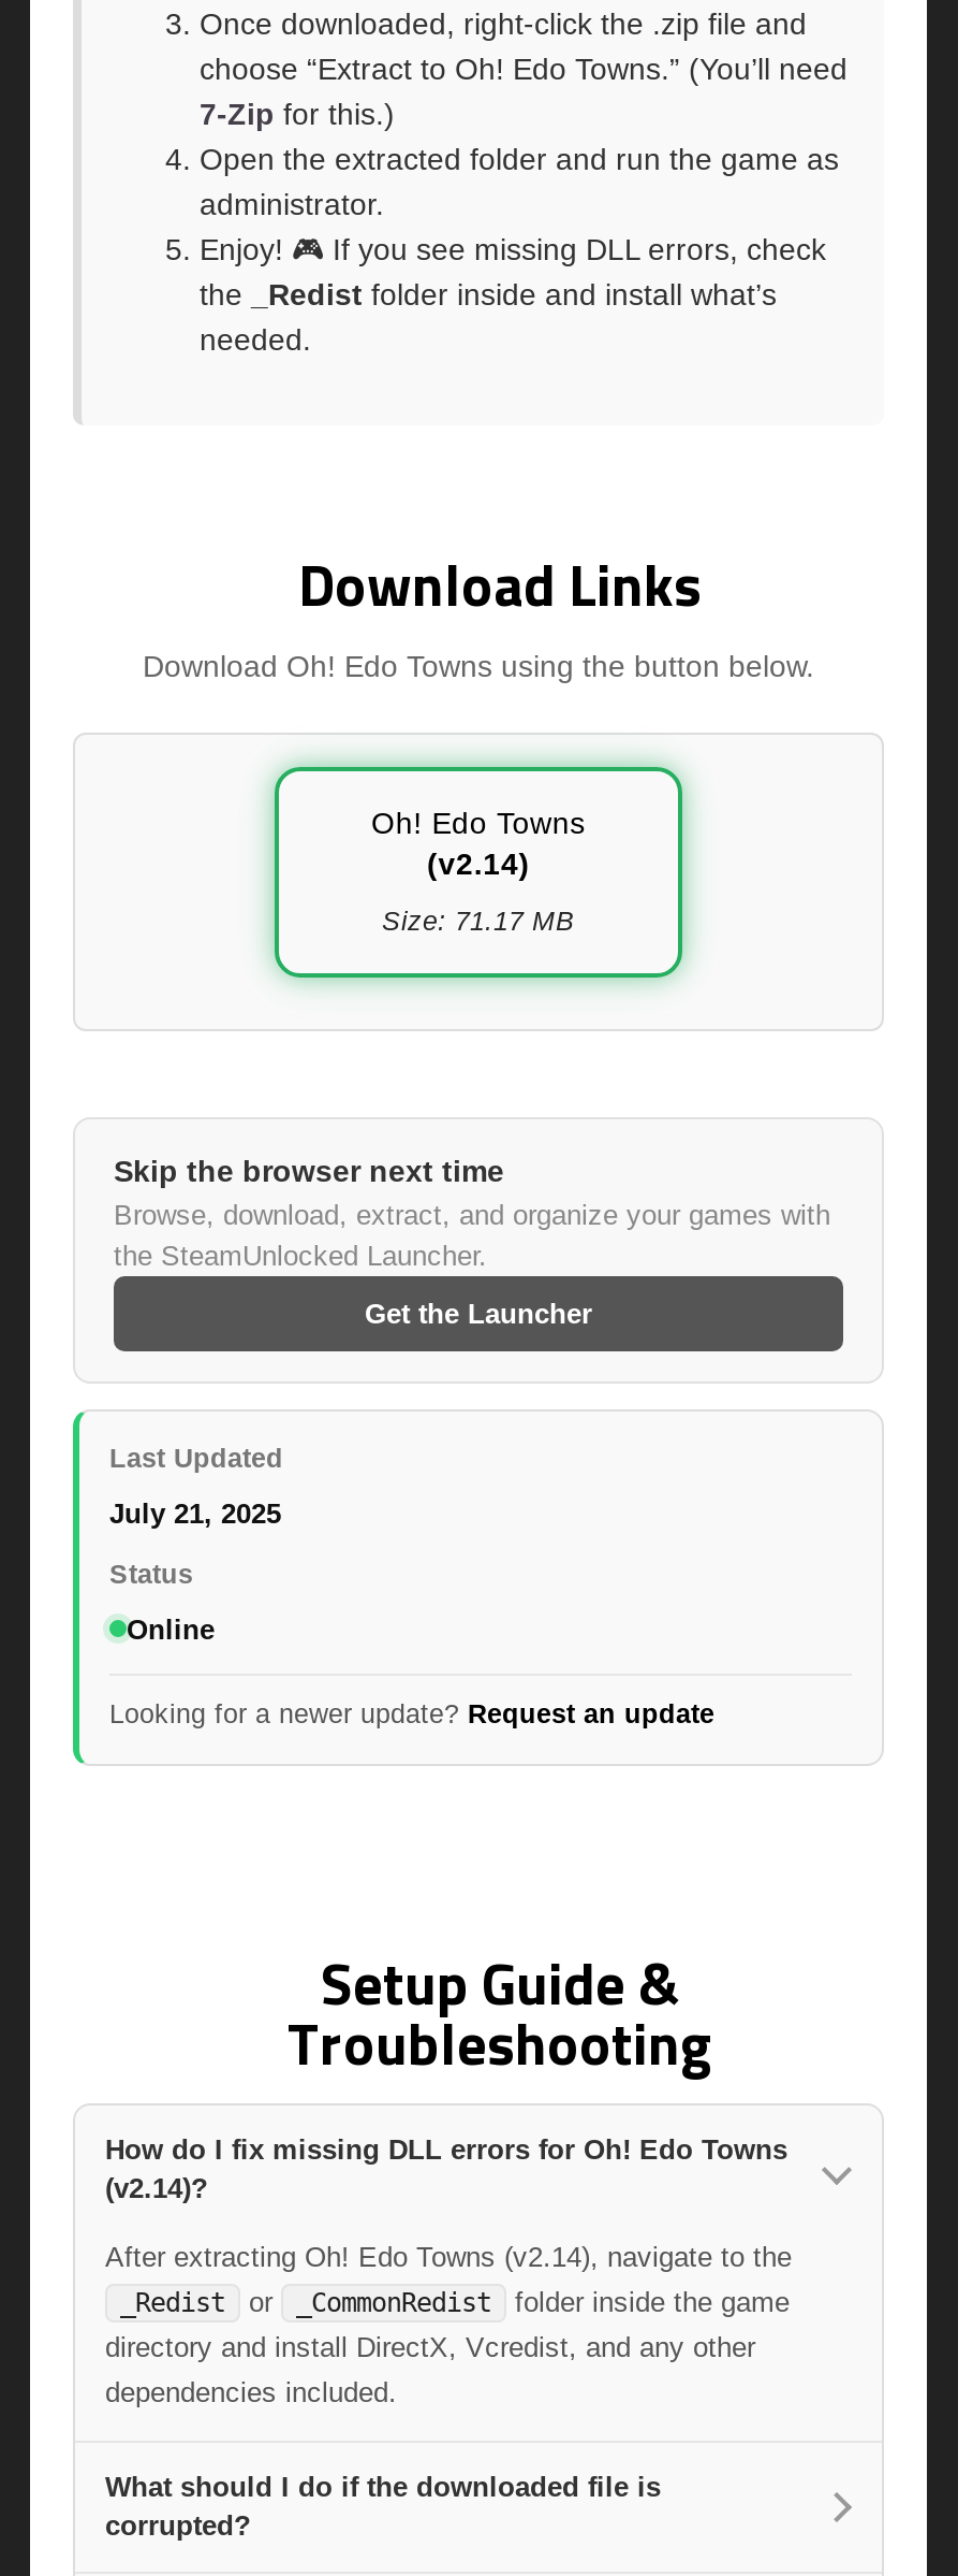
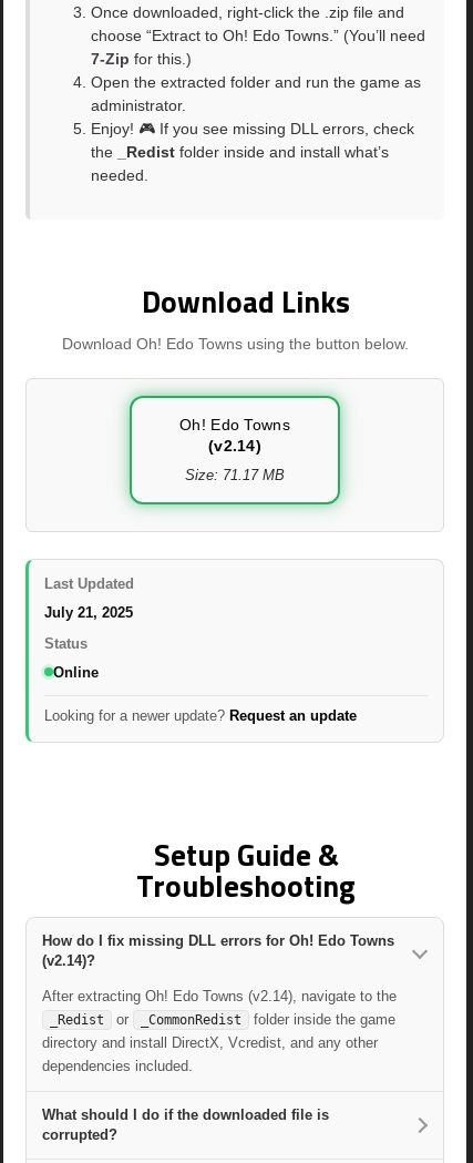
[114,1153,830,1329] Skip the browser next time | Browse, download, extract, and organize your games with | the SteamUnlocked Launcher. | Get the Launcher -> none

